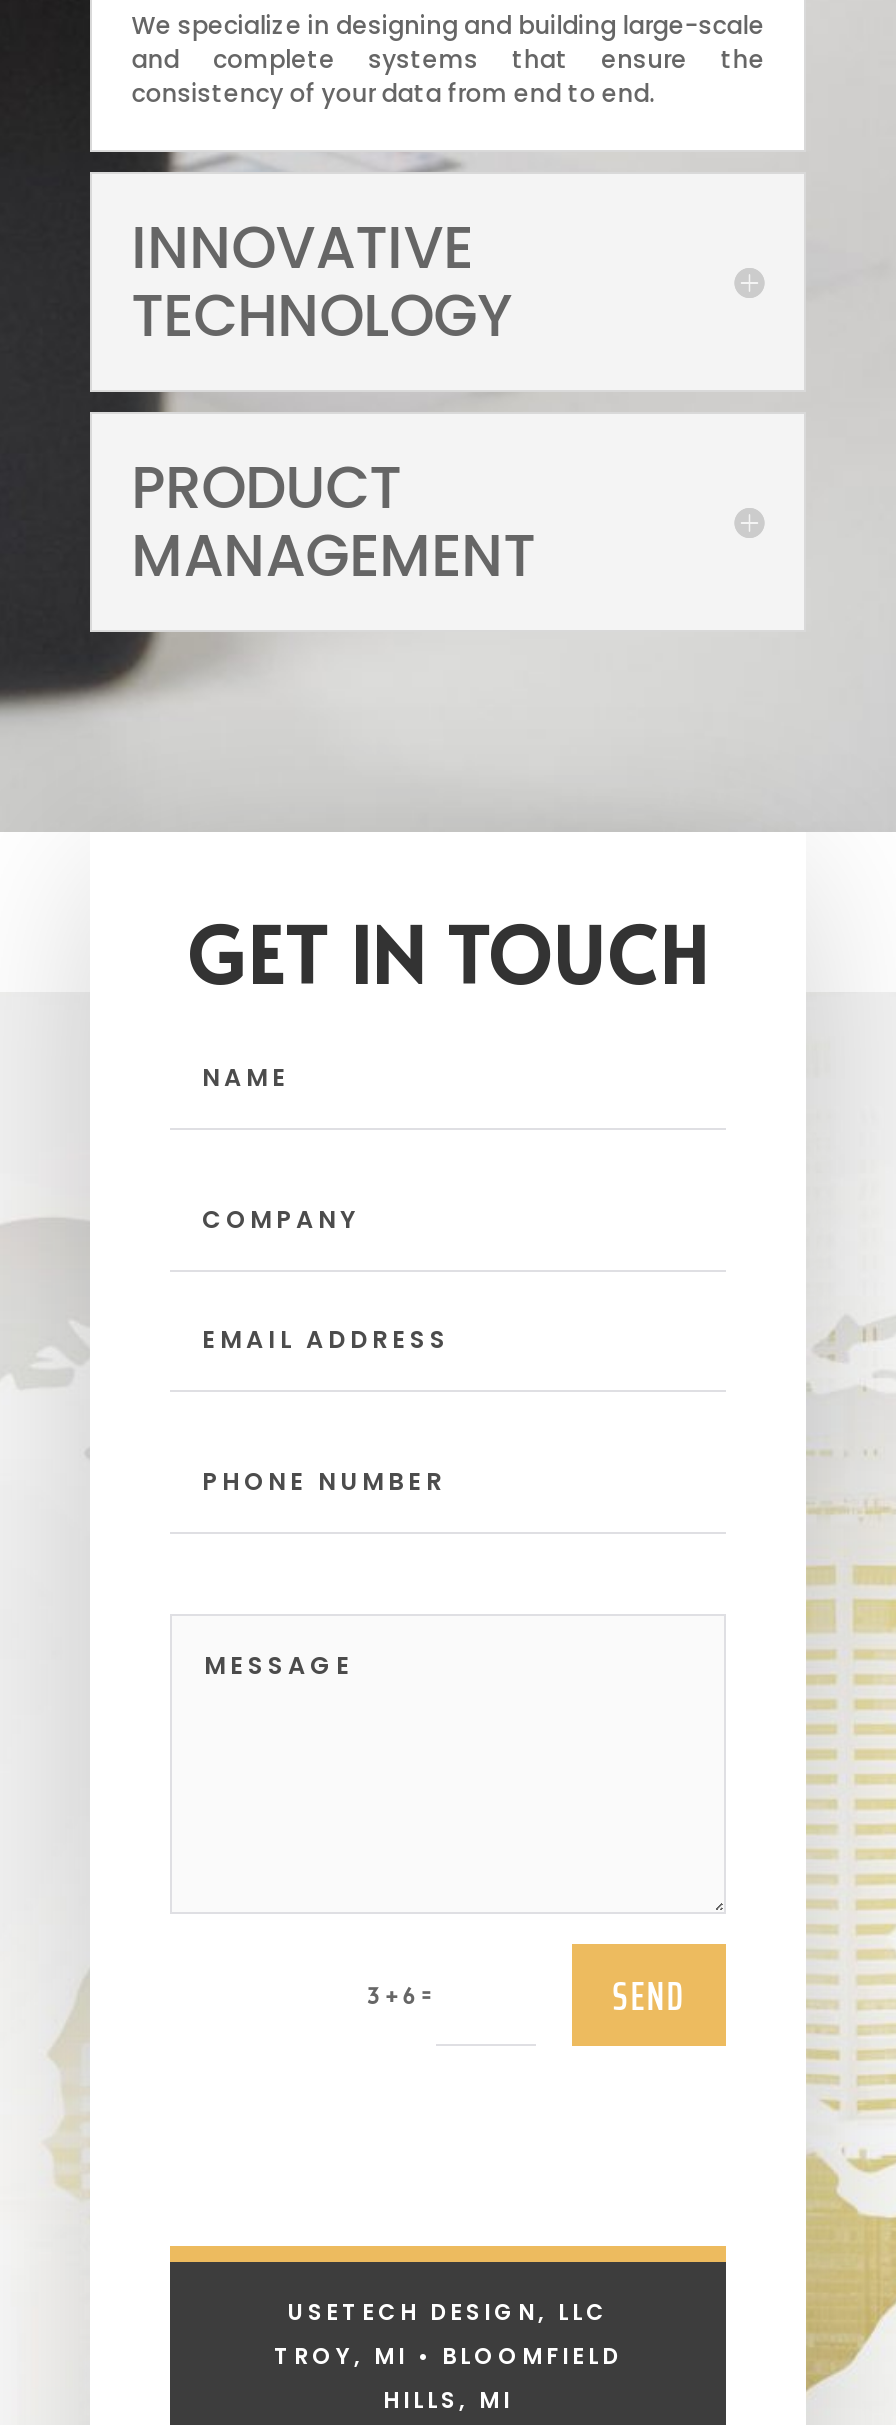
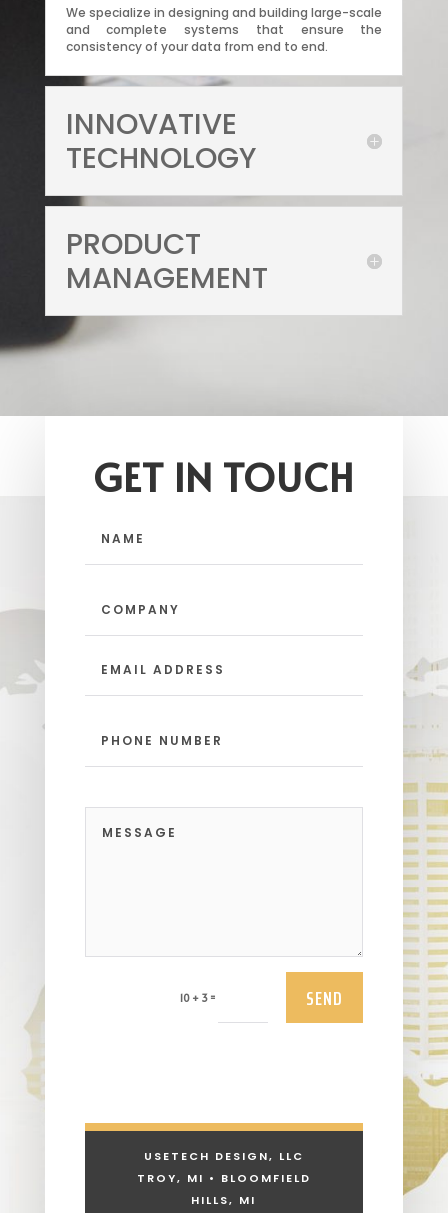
[366,1981,436,2011] 3 + 6 = -> [180,990,218,1005] 10 + 3 =

